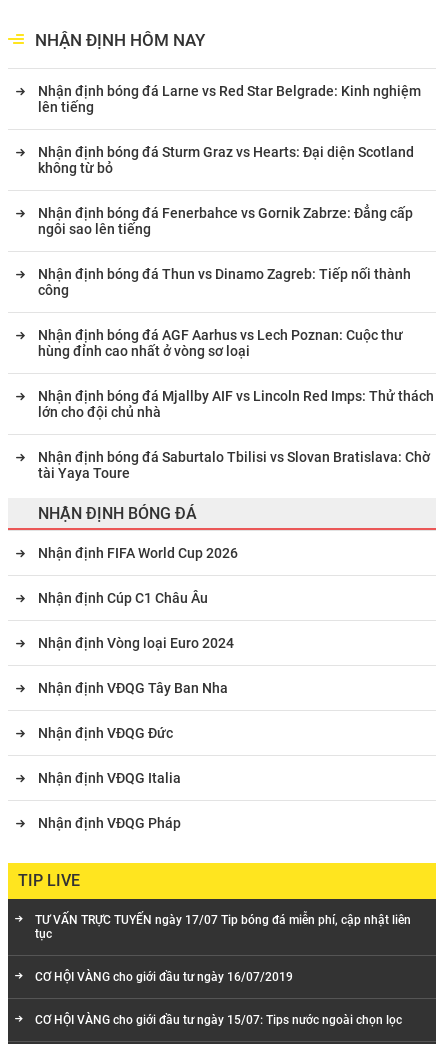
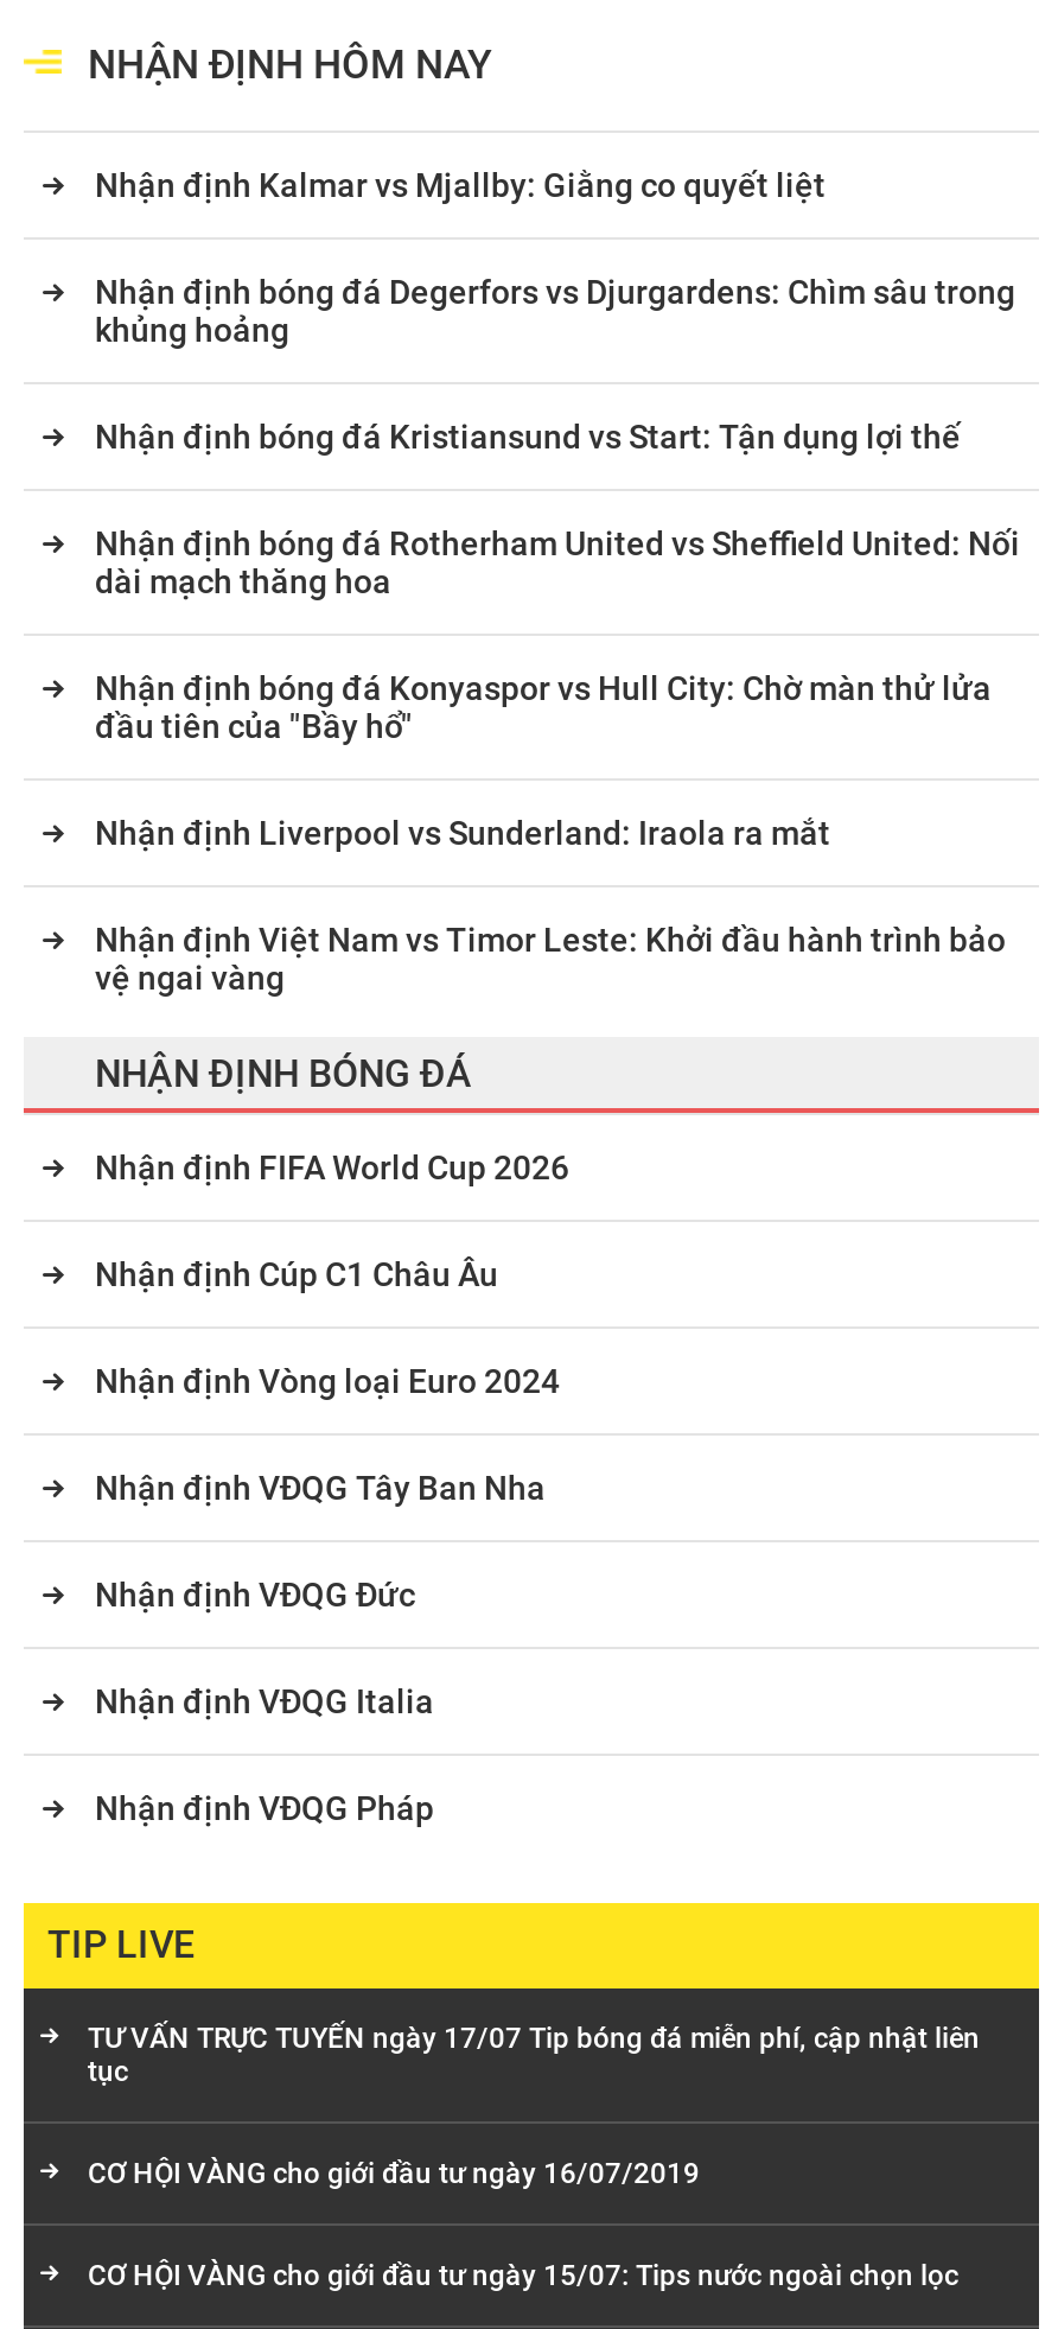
[38,83,421,115] Nhận định bóng đá Larne vs Red Star Belgrade: Kinh nghiệm | lên tiếng -> [95,166,826,204] Nhận định Kalmar vs Mjallby: Giằng co quyết liệt
[38,144,414,176] Nhận định bóng đá Sturm Graz vs Hearts: Đại diện Scotland | không từ bỏ -> [95,272,1015,348] Nhận định bóng đá Degerfors vs Djurgardens: Chìm sâu trong | khủng hoảng
[38,205,413,237] Nhận định bóng đá Fenerbahce vs Gornik Zabrze: Đẳng cấp | ngôi sao lên tiếng -> [95,417,961,455] Nhận định bóng đá Kristiansund vs Start: Tận dụng lợi thế
[38,266,411,298] Nhận định bóng đá Thun vs Dinamo Zagreb: Tiếp nối thành | công -> [95,524,1020,600] Nhận định bóng đá Rotherham United vs Sheffield United: Nối | dài mạch thăng hoa
[38,327,403,359] Nhận định bóng đá AGF Aarhus vs Lech Poznan: Cuộc thư | hùng đỉnh cao nhất ở vòng sơ loại -> [95,669,992,745] Nhận định bóng đá Konyaspor vs Hull City: Chờ màn thử lửa | đầu tiên của "Bầy hổ"
[38,388,434,420] Nhận định bóng đá Mjallby AIF vs Lincoln Red Imps: Thử thách | lớn cho đội chủ nhà -> [95,813,830,851] Nhận định Liverpool vs Sunderland: Iraola ra mắt
[38,449,430,481] Nhận định bóng đá Saburtalo Tbilisi vs Slovan Bratislava: Chờ | tài Yaya Toure -> [95,920,1006,996] Nhận định Việt Nam vs Timor Leste: Khởi đầu hành trình bảo | vệ ngai vàng

